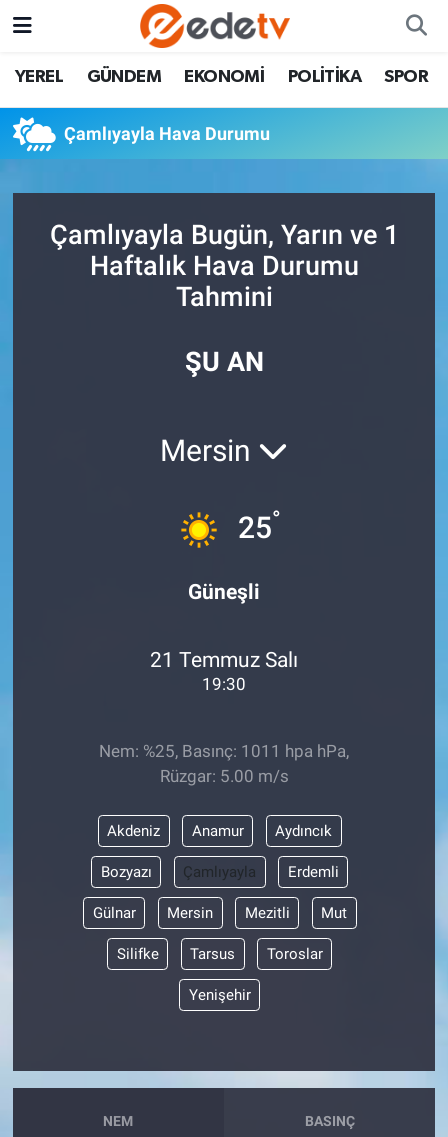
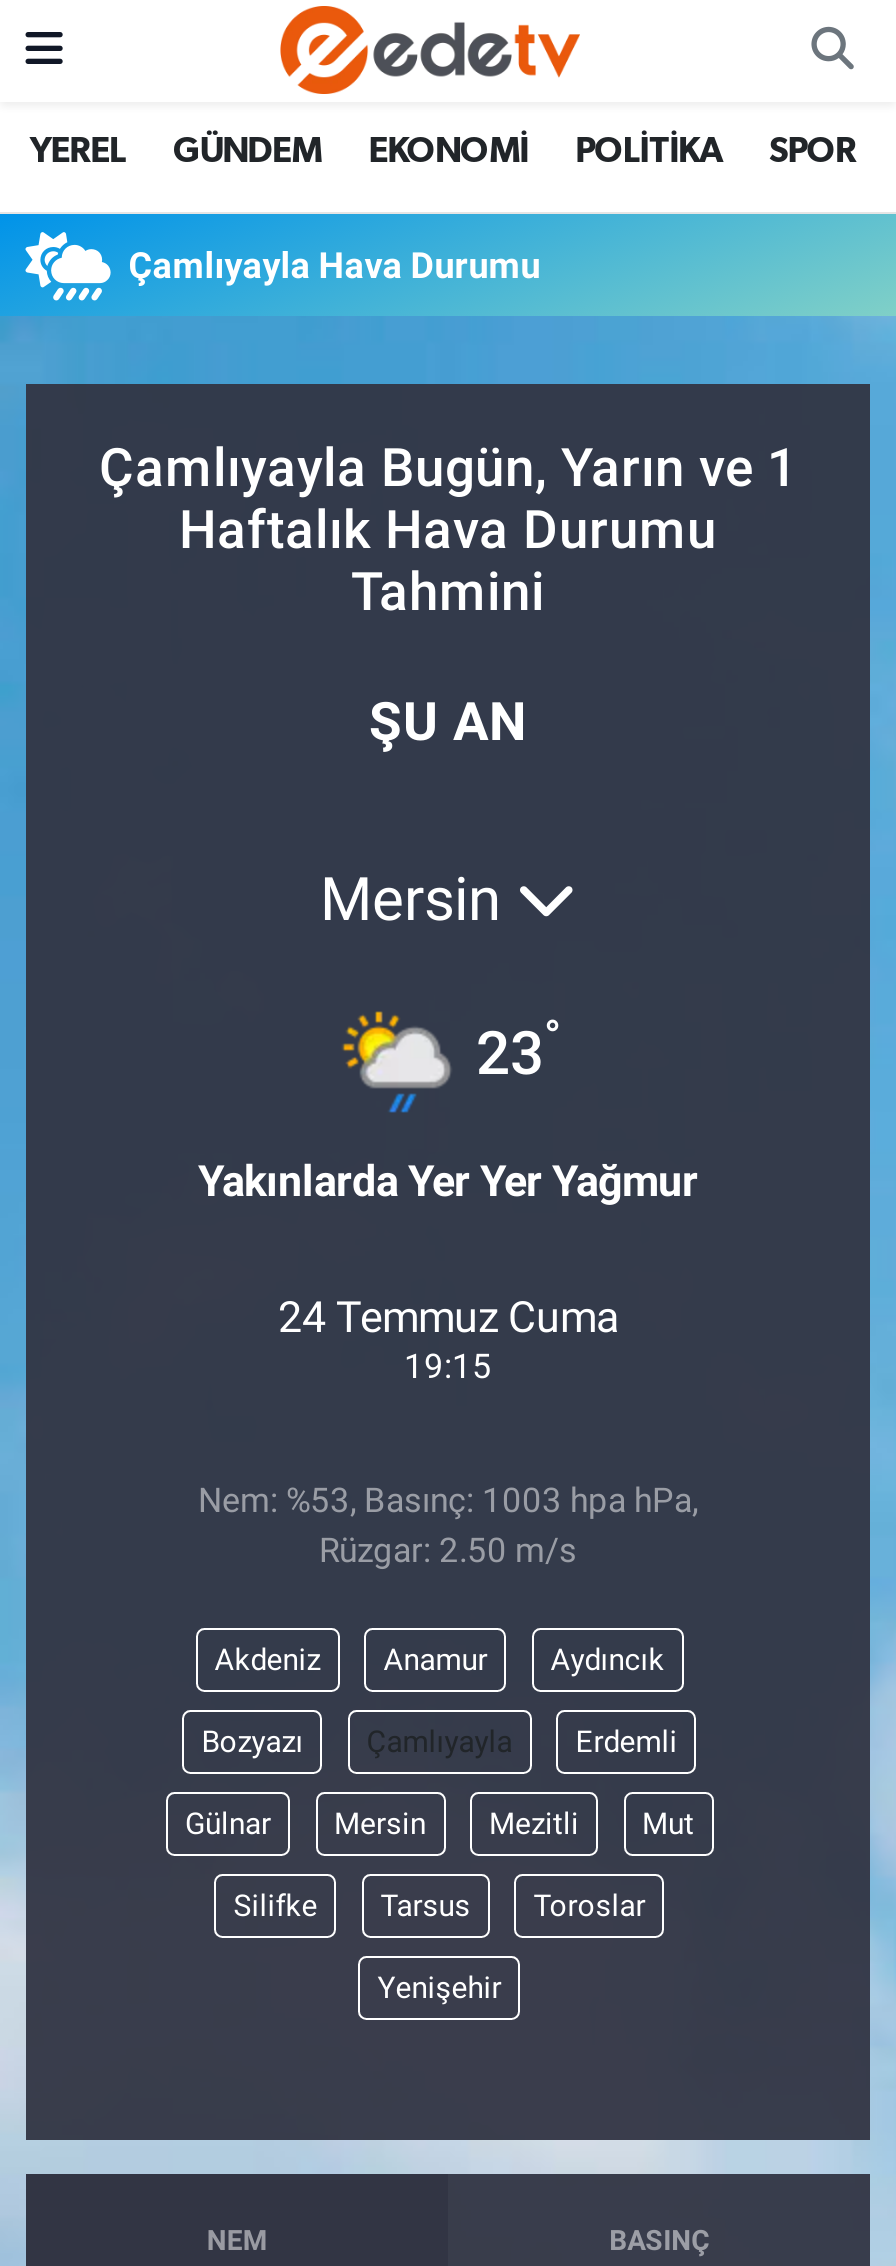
[172,506,281,557] [image] | 25° -> [342,1010,562,1114] [image] | 23°
[188,579,260,604] Güneşli -> [198,1156,698,1206] Yakınlarda Yer Yer Yağmur
[150,647,298,694] 21 Temmuz Salı | 19:30 -> [278,1291,618,1385] 24 Temmuz Cuma | 19:15
[99,741,349,786] Nem: %25, Basınç: 1011 hpa hPa, | Rüzgar: 5.00 m/s -> [198,1480,698,1570] Nem: %53, Basınç: 1003 hpa hPa, | Rüzgar: 2.50 m/s

